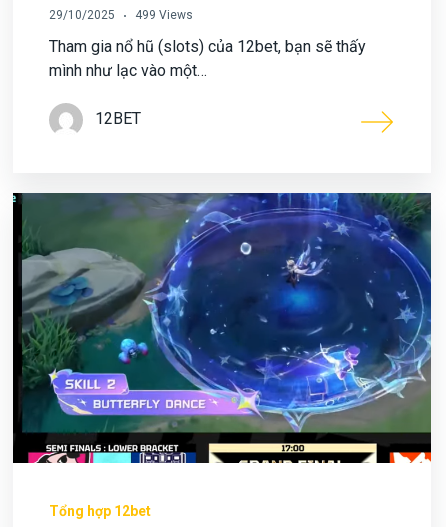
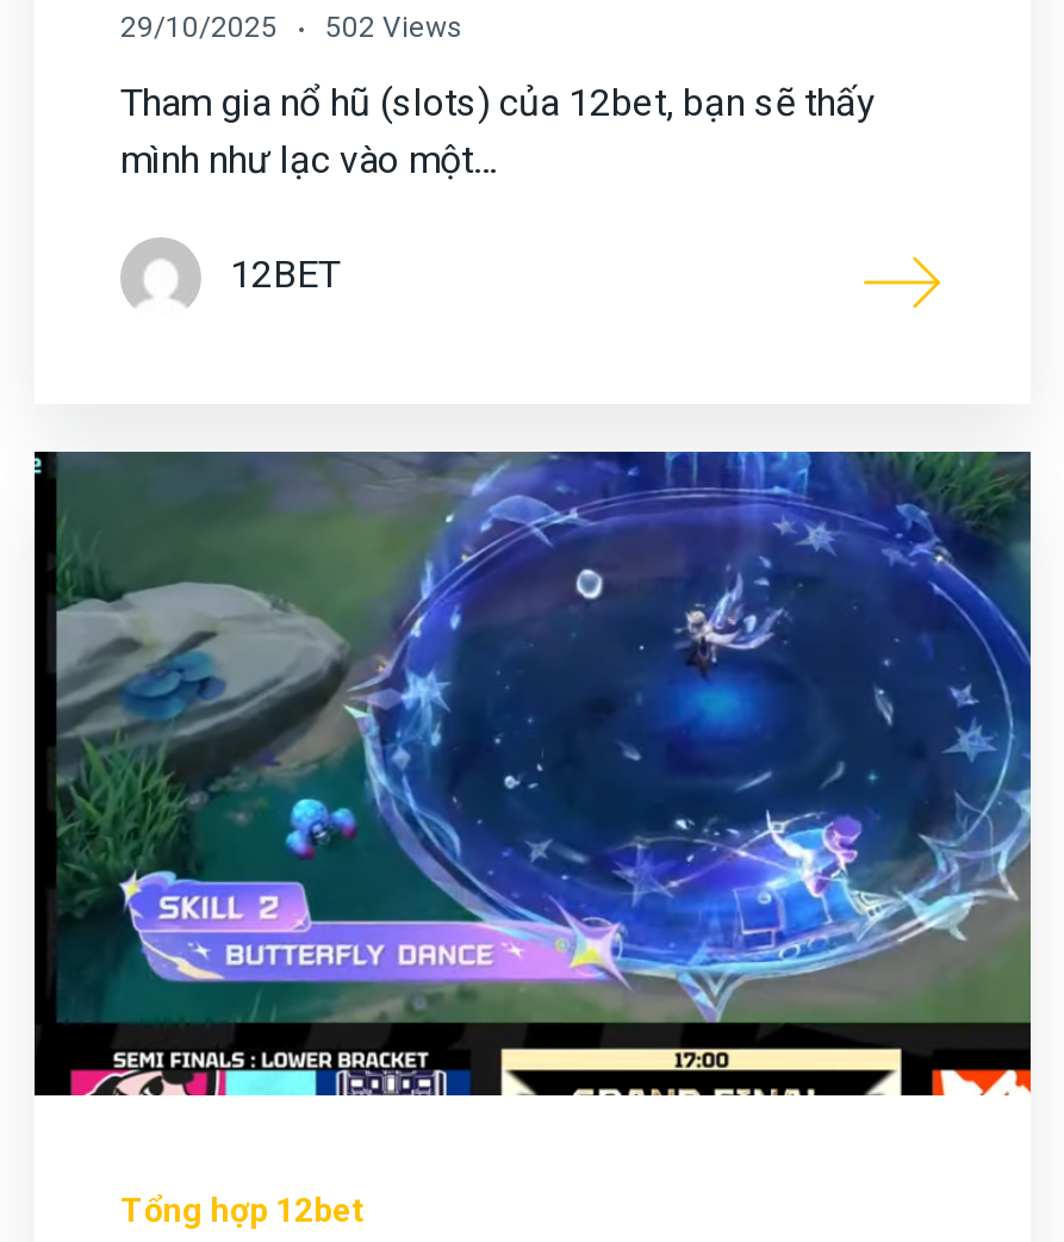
[49,8,193,22] 29/10/2025 499 Views -> [120,11,463,44] 29/10/2025 502 Views

